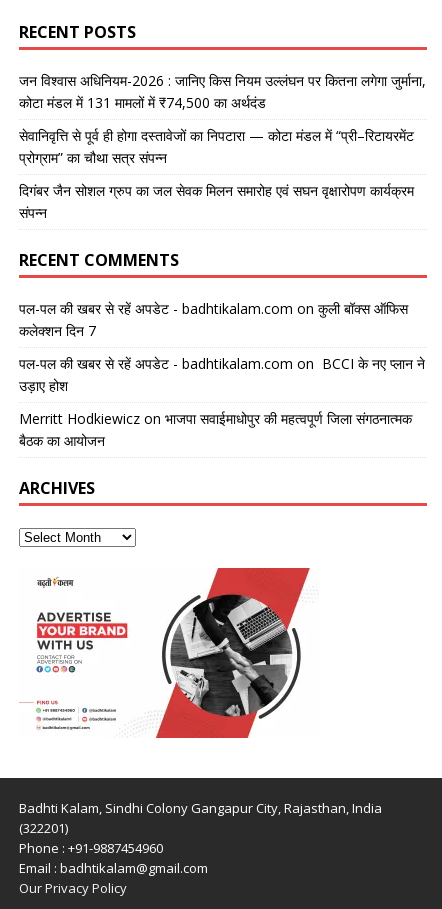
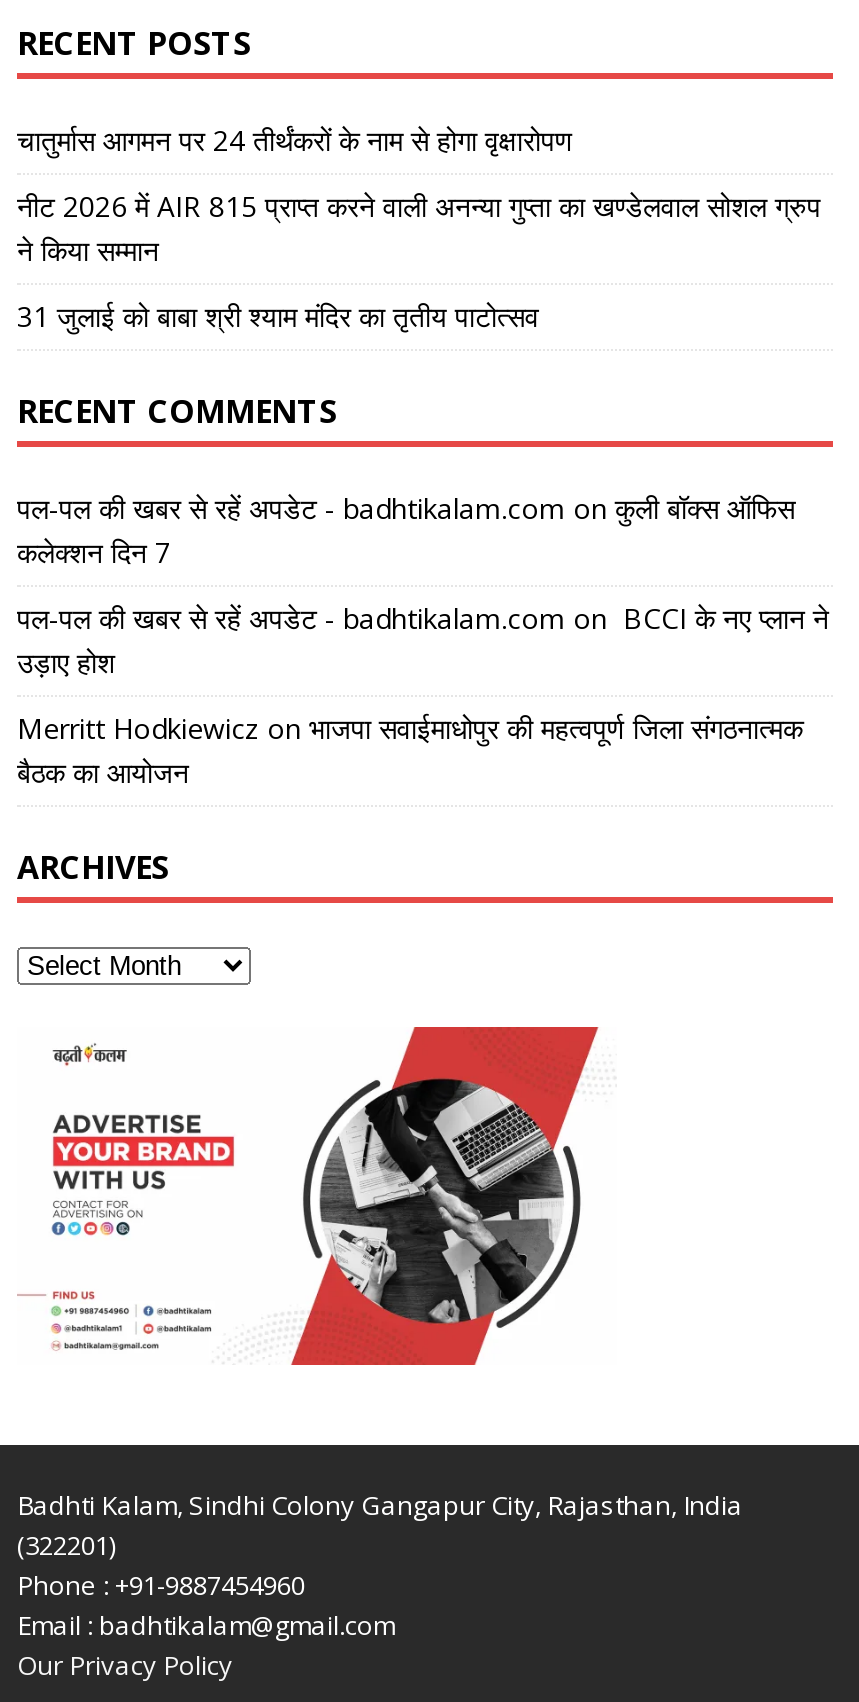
[19,71,426,112] जन विश्वास अधिनियम-2026 : जानिए किस नियम उल्लंघन पर कितना लगेगा जुर्माना, | कोटा मंडल में 131 मामलों में ₹74,500 का अर्थदंड -> [17,122,573,160] चातुर्मास आगमन पर 24 तीर्थंकरों के नाम से होगा वृक्षारोपण
[19,126,414,167] सेवानिवृत्ति से पूर्व ही होगा दस्तावेजों का निपटारा — कोटा मंडल में “प्री–रिटायरमेंट | प्रोग्राम” का चौथा सत्र संपन्न -> [17,188,821,270] नीट 2026 में AIR 815 प्राप्त करने वाली अनन्या गुप्ता का खण्डेलवाल सोशल ग्रुप | ने किया सम्मान
[19,181,414,222] दिगंबर जैन सोशल ग्रुप का जल सेवक मिलन समारोह एवं सघन वृक्षारोपण कार्यक्रम | संपन्न -> [17,298,539,336] 31 जुलाई को बाबा श्री श्याम मंदिर का तृतीय पाटोत्सव

